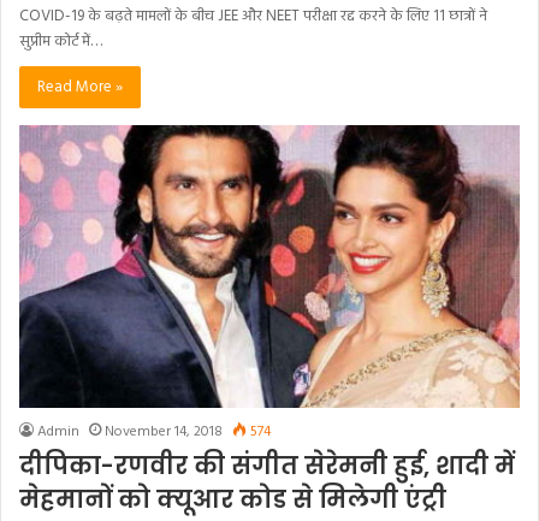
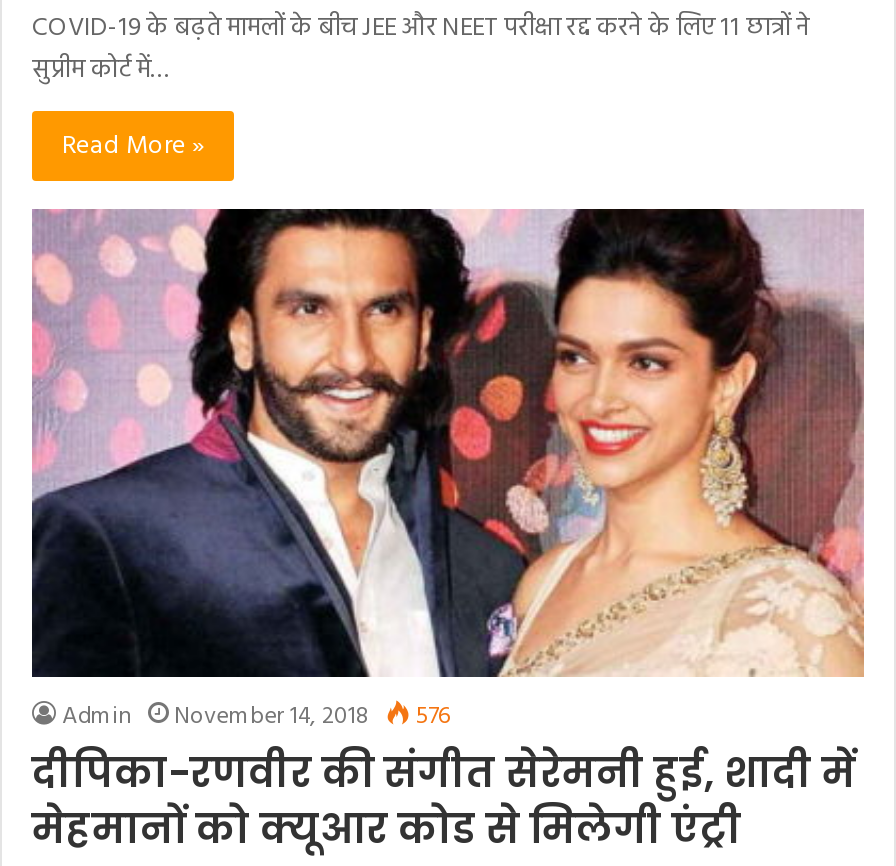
[37,420,271,444] Admin November 14, 2018 574 -> [62,698,450,738] Admin November 14, 2018 576

